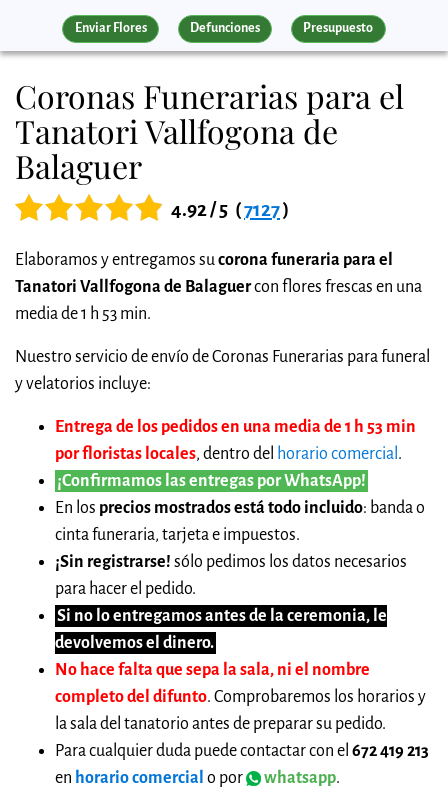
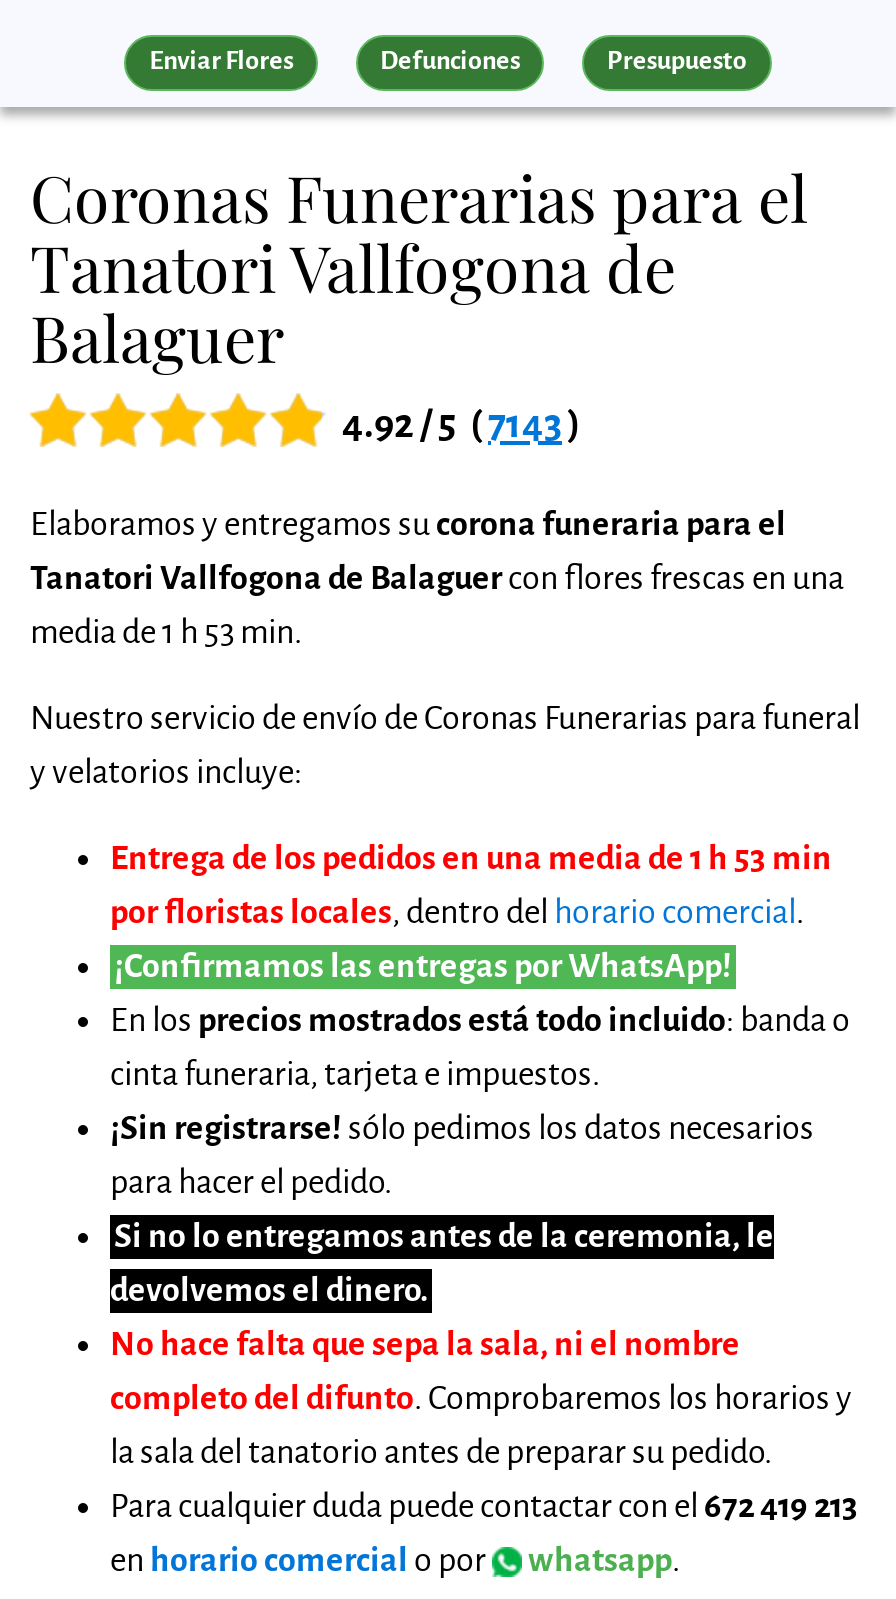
[171,199,289,220] 4.92 / 5 (7127) -> [342,403,580,445] 4.92 / 5 (7143)

